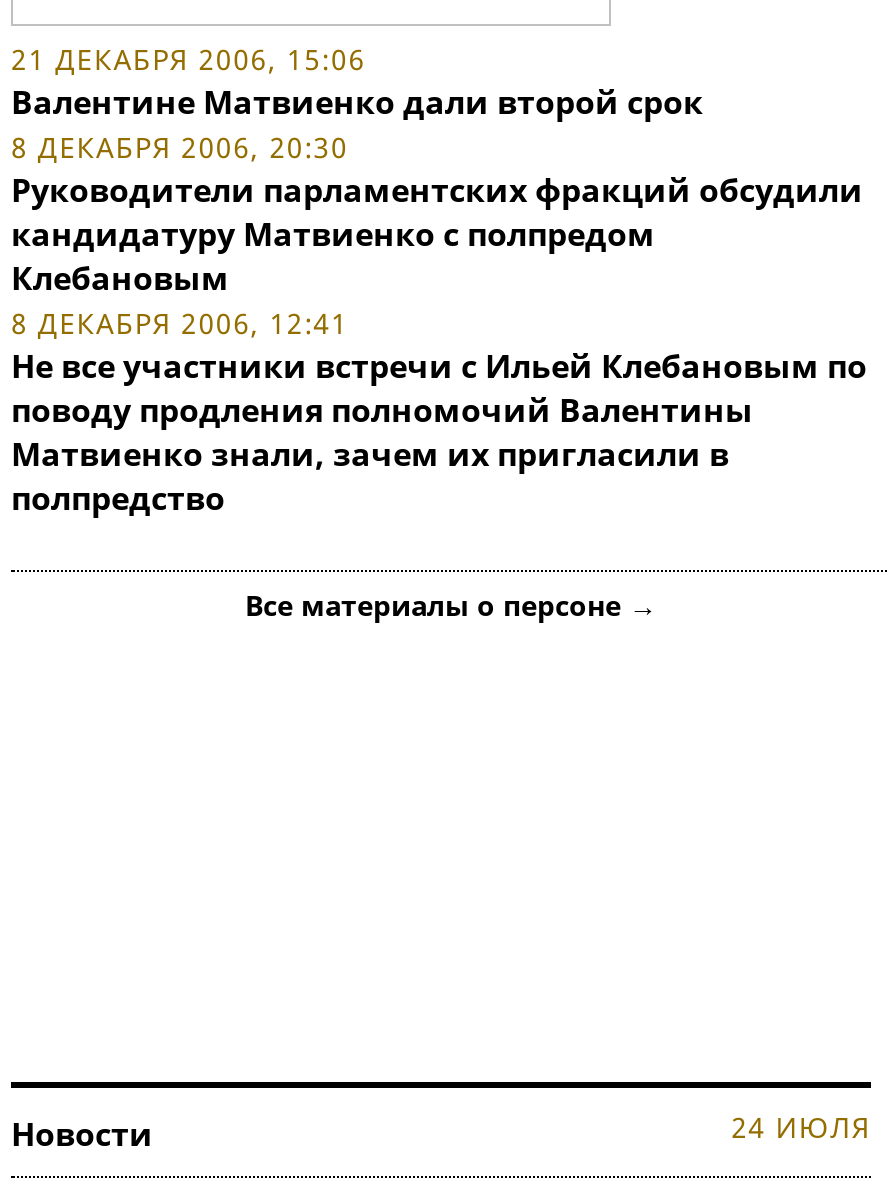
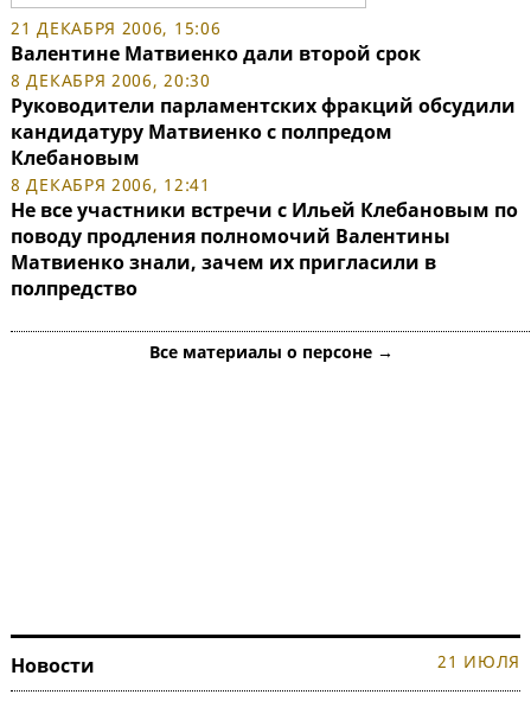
[731,1108,871,1146] 24 ИЮЛЯ -> [437,650,520,673] 21 ИЮЛЯ

